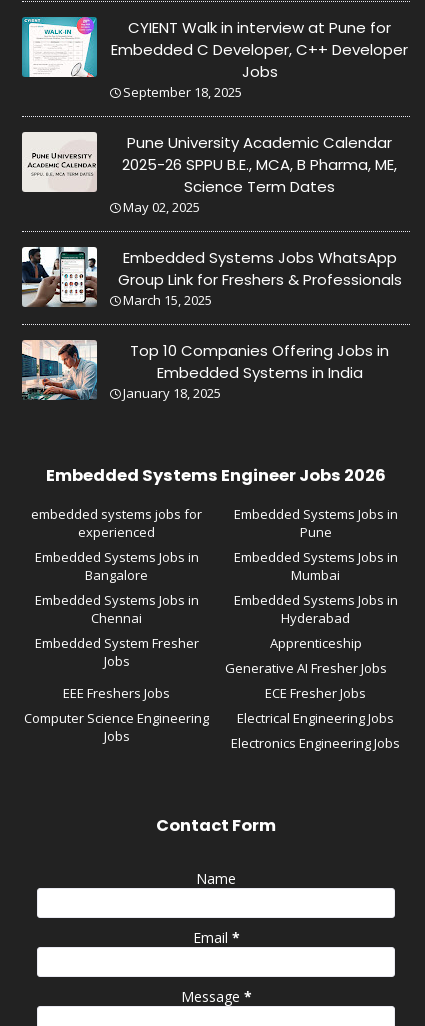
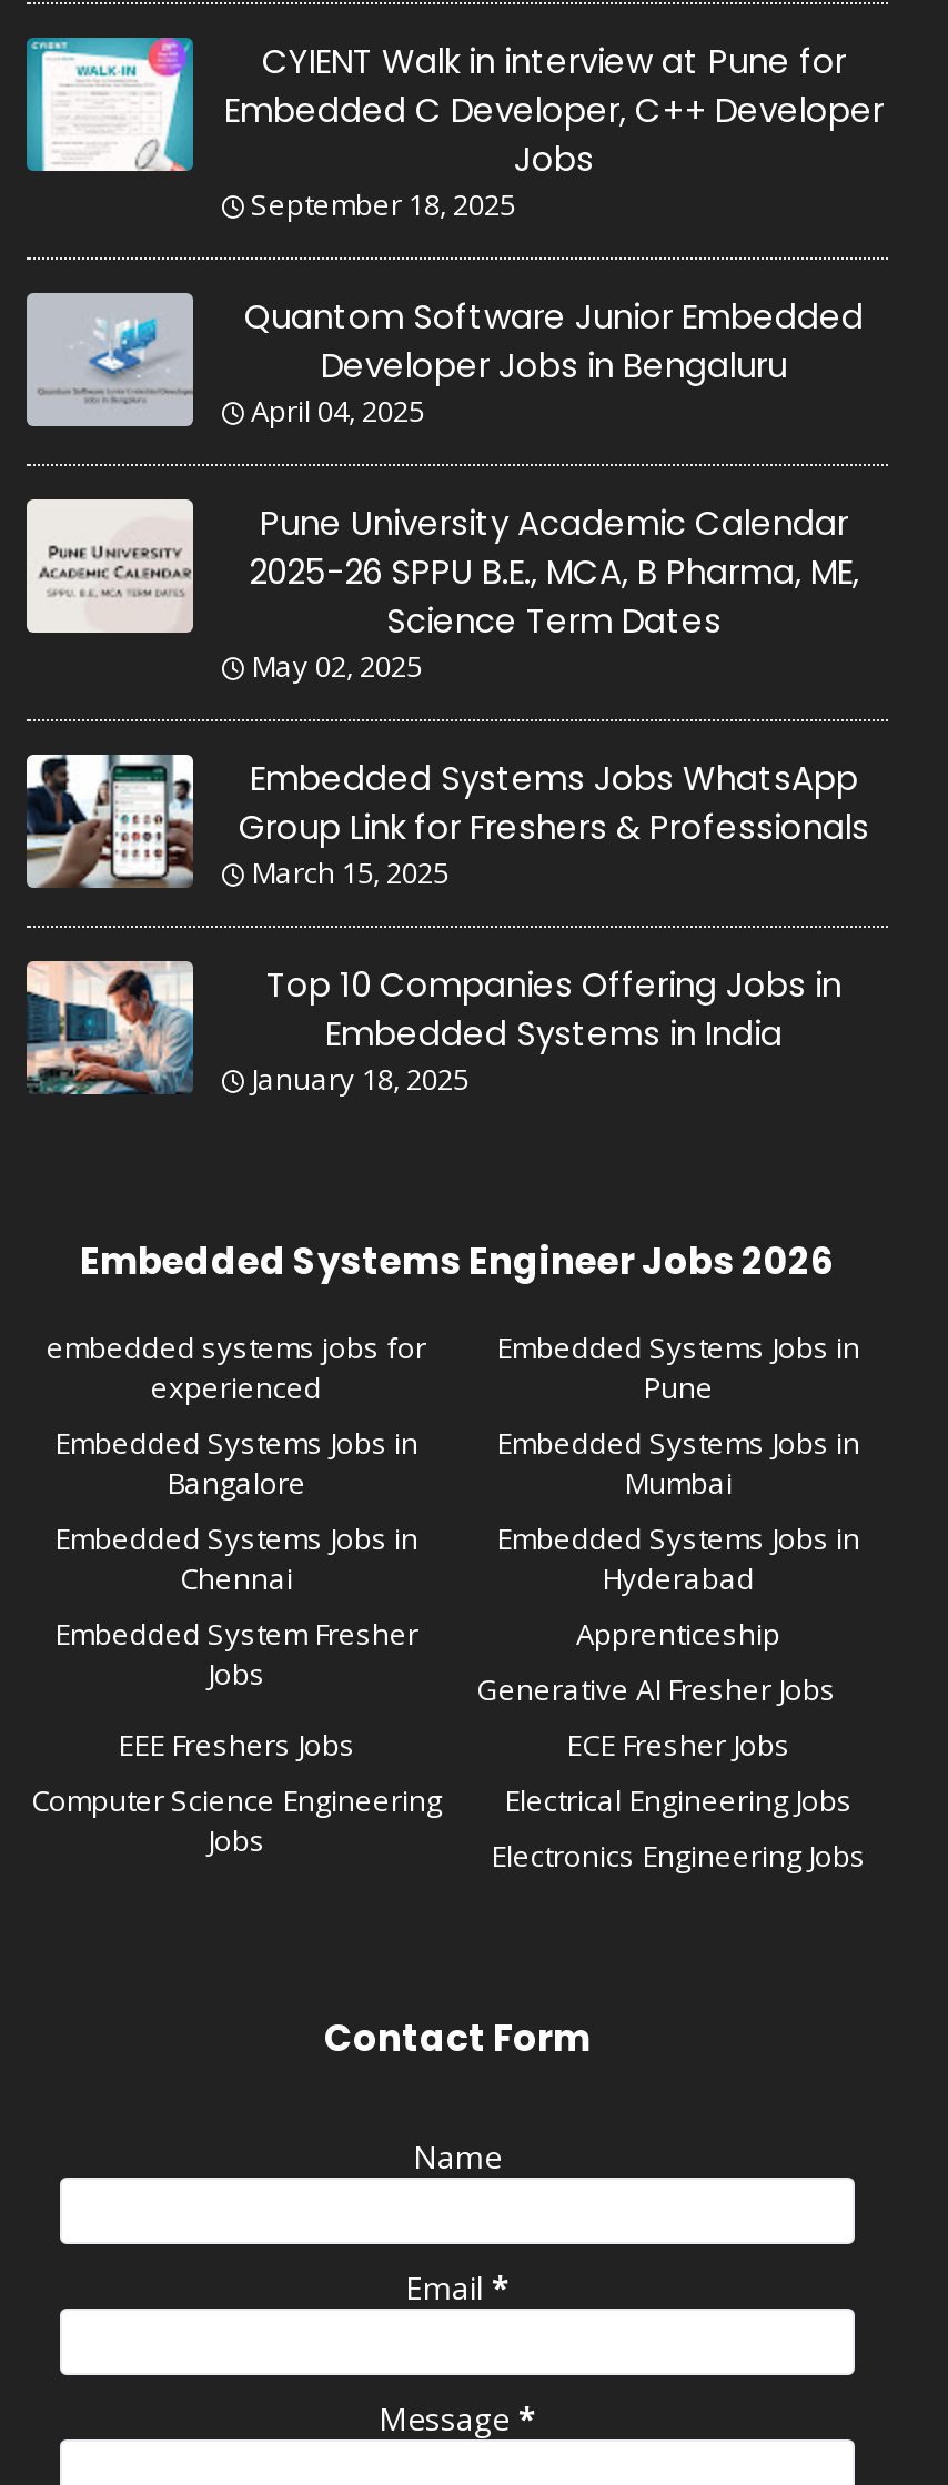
none -> [27,293,864,430] [image] | Quantom Software Junior Embedded | Developer Jobs in Bengaluru | April 04, 2025

